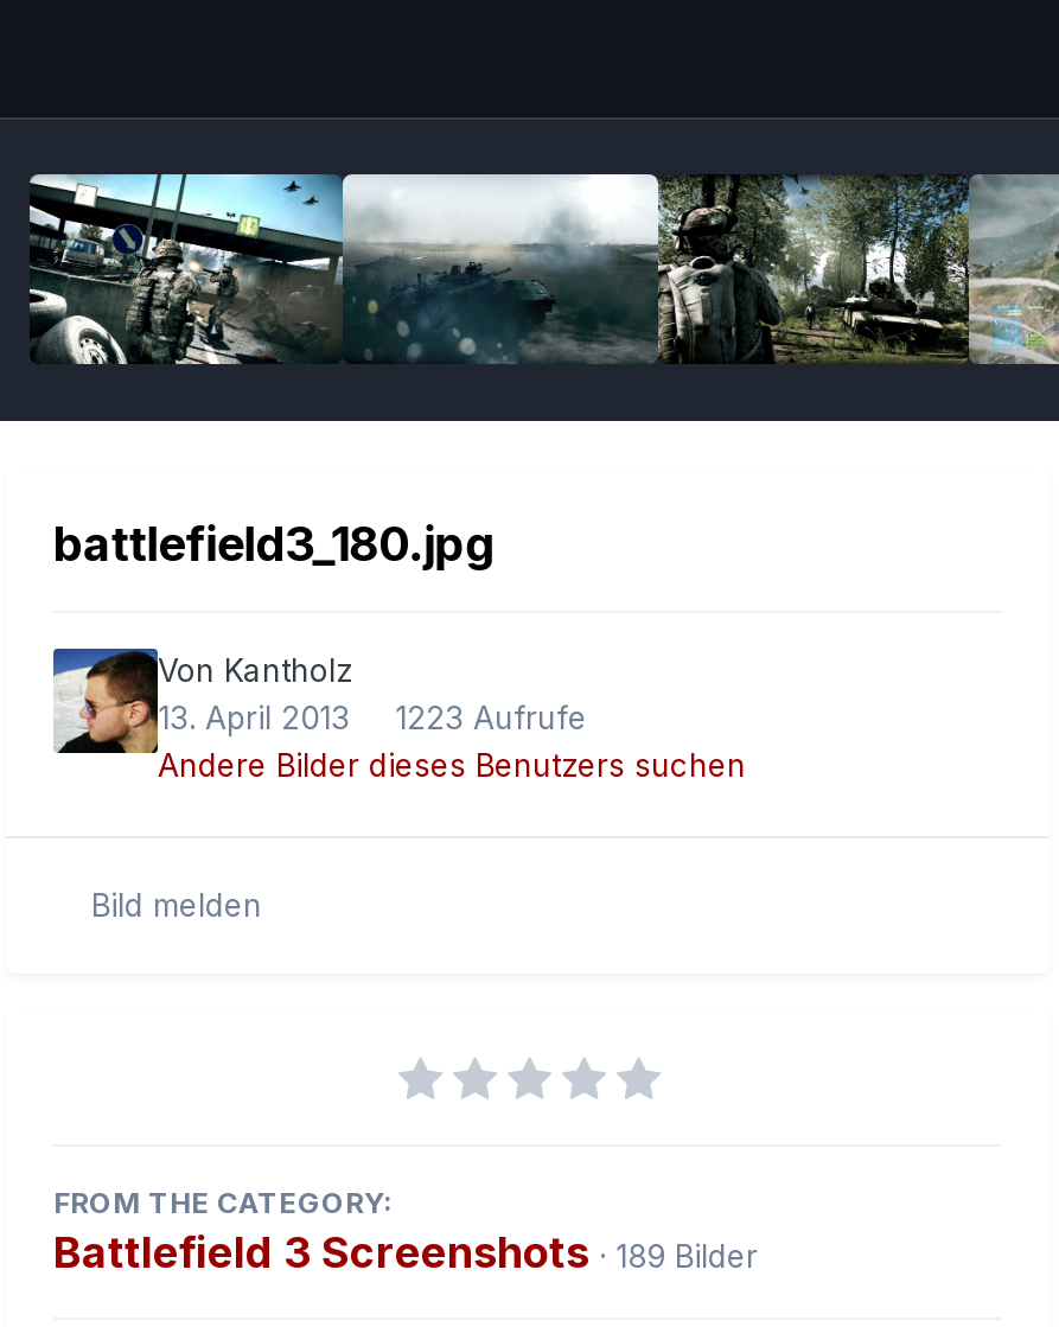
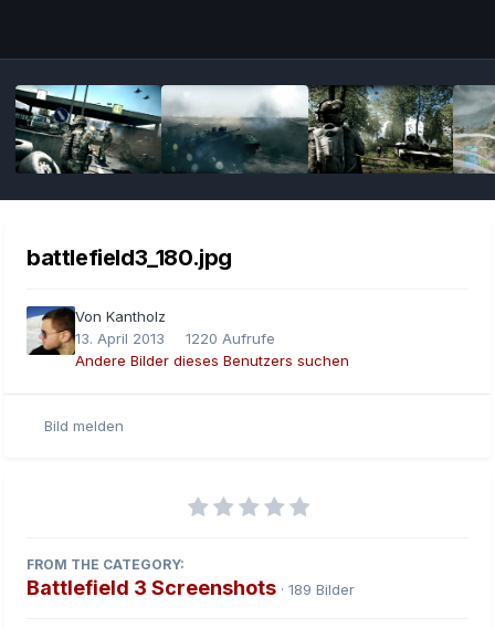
[395,698,587,735] 1223 Aufrufe -> [186,329,275,347] 1220 Aufrufe

